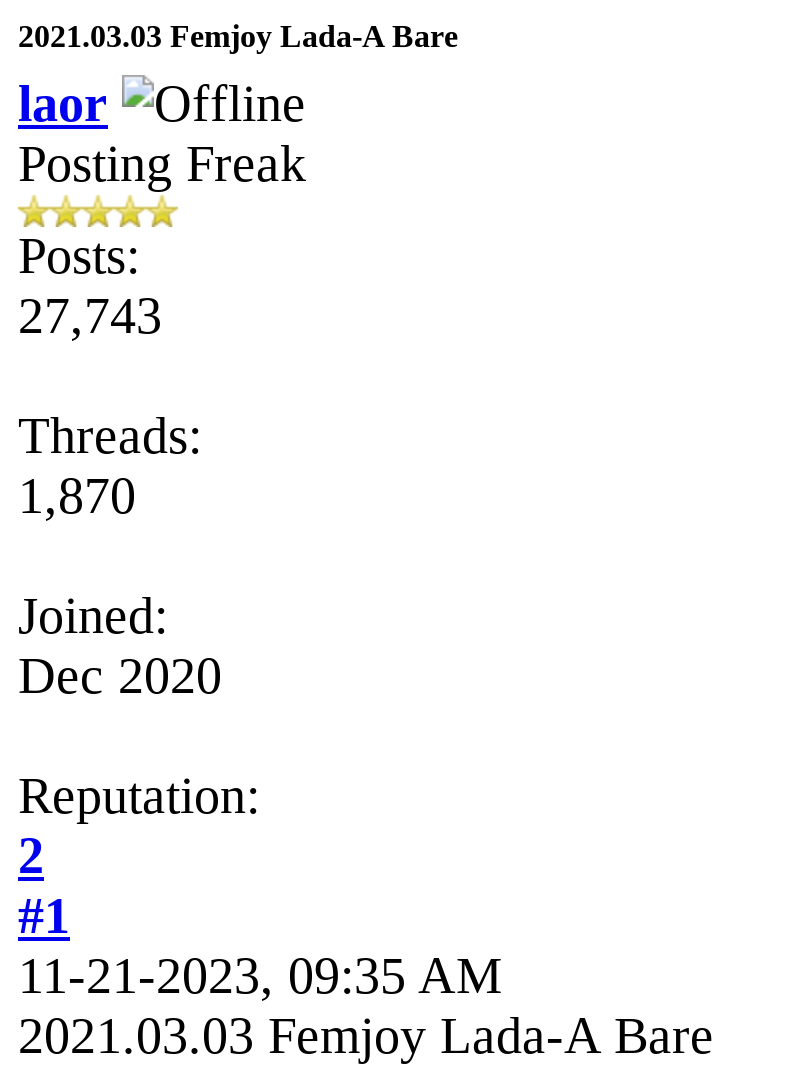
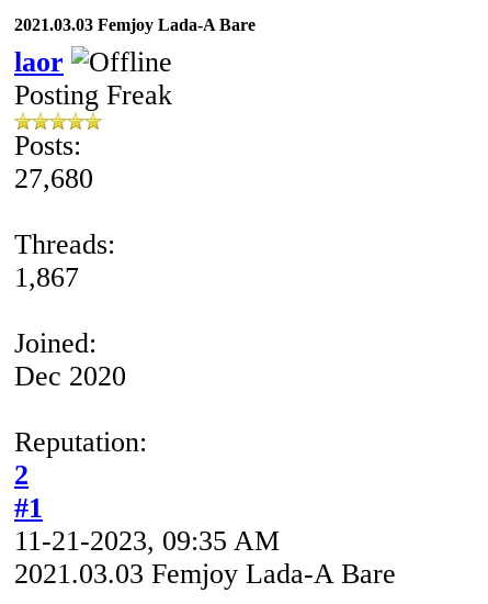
[18,286,162,344] 27,743 -> [14,162,93,194] 27,680
[18,466,136,524] 1,870 -> [14,261,79,293] 1,867

